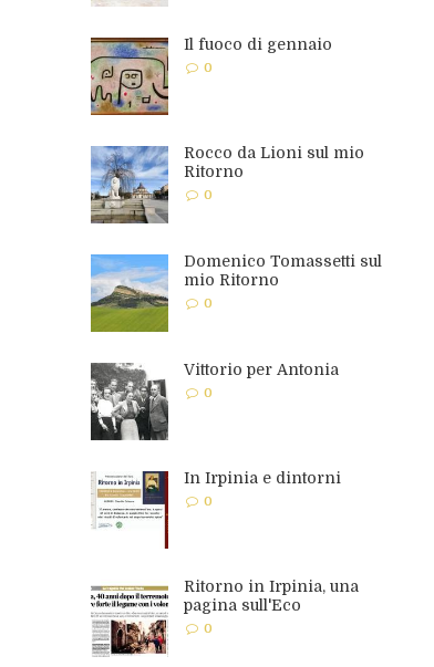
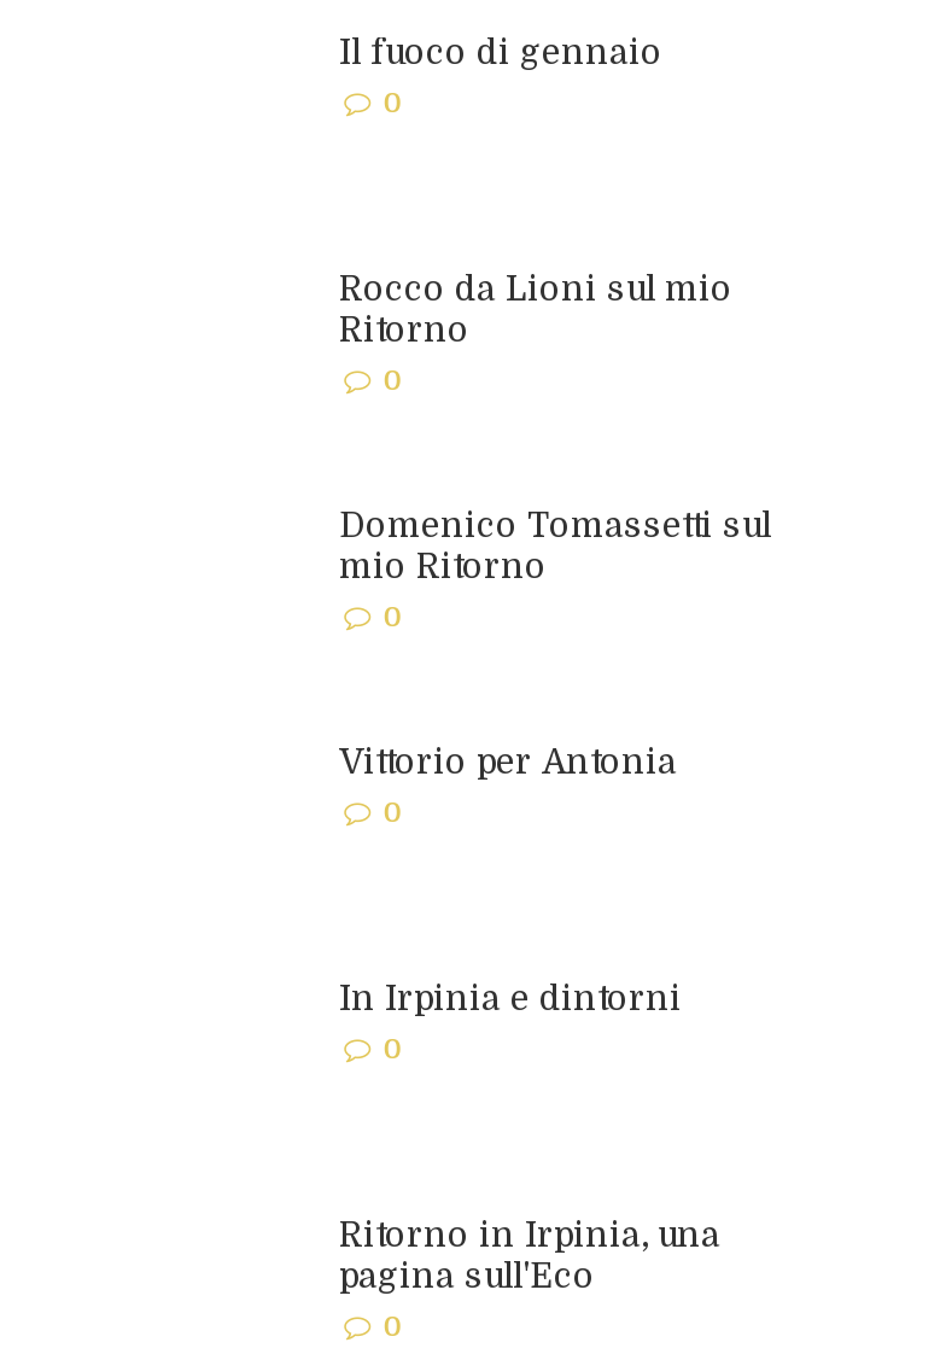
[90,37,169,116] [image] -> none
[90,145,169,225] [image] -> none
[90,253,169,333] [image] -> none
[90,362,169,441] [image] -> none
[91,470,169,550] [image] -> none
[90,584,169,657] [image] -> none

